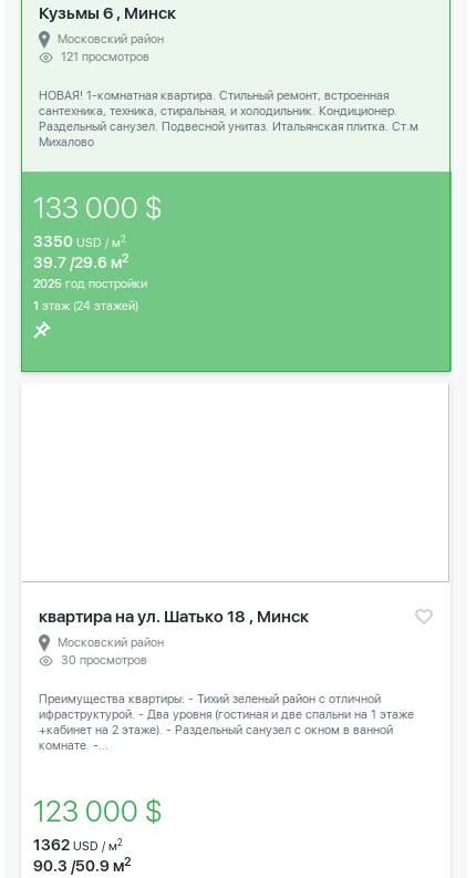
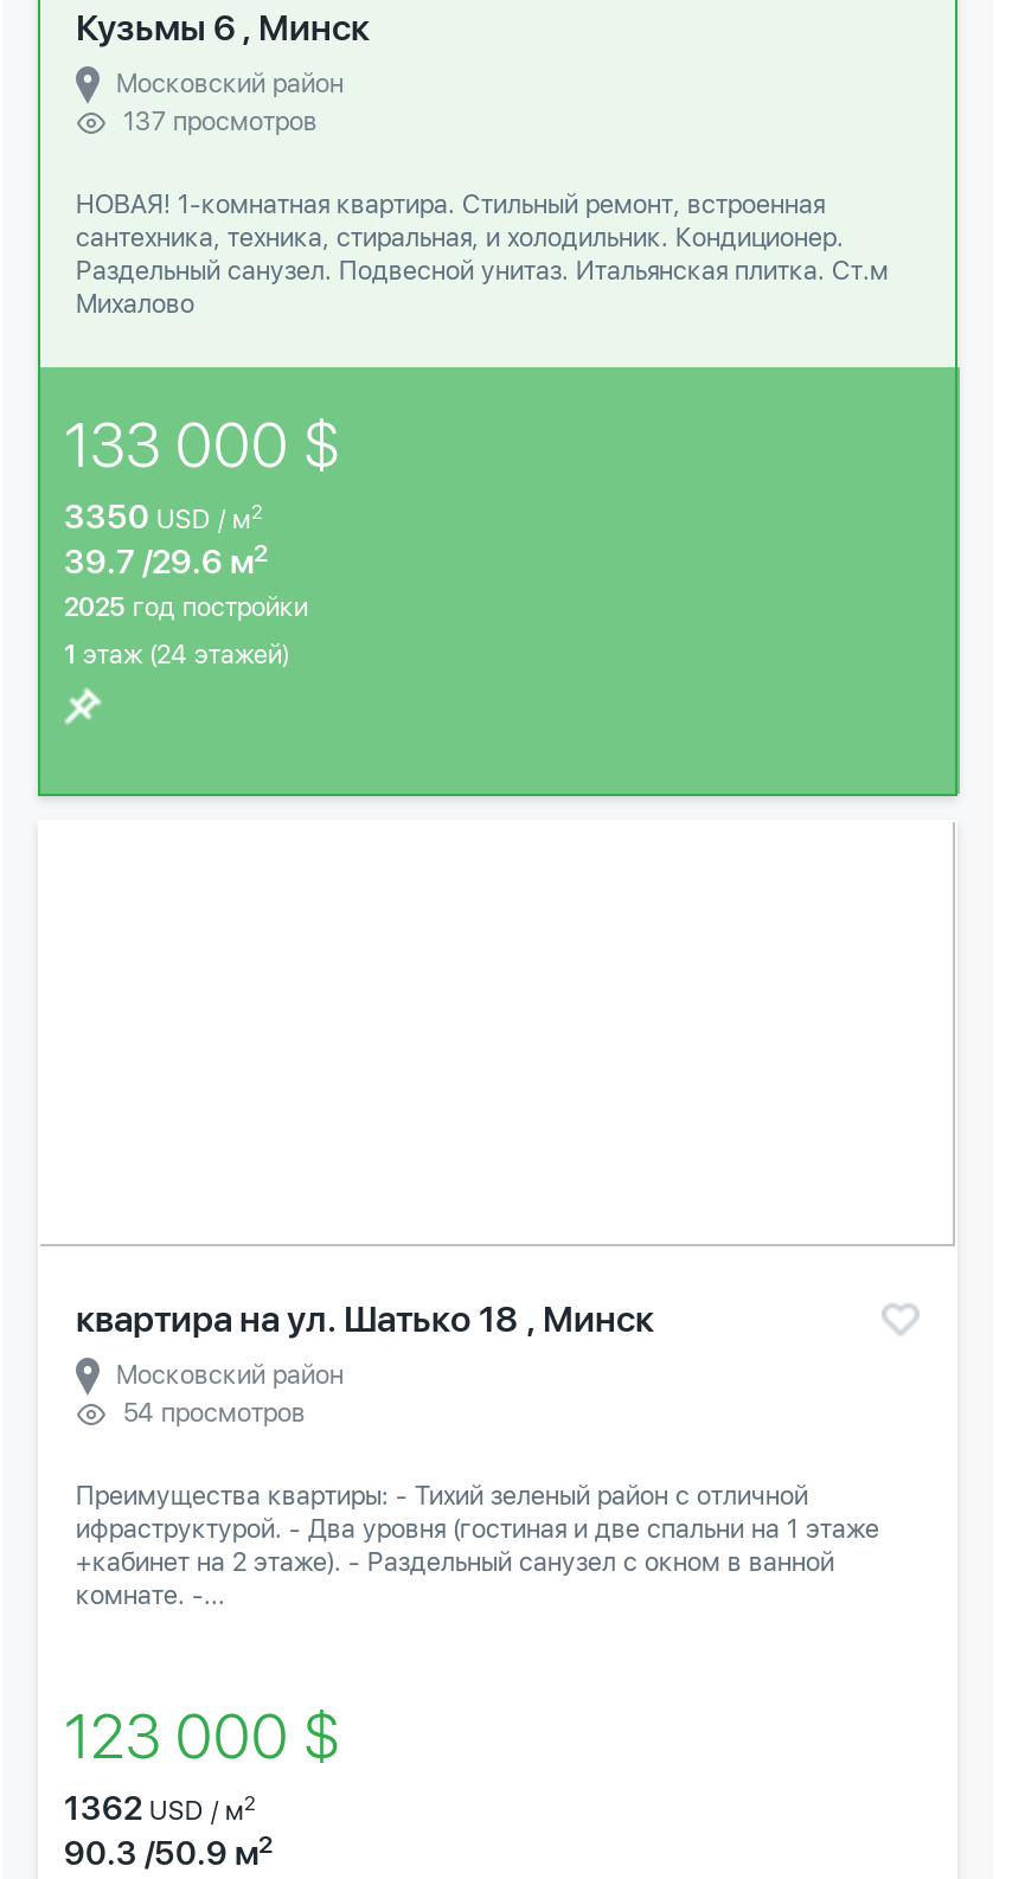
[61,50,149,64] 121 просмотров -> [123,107,318,138] 137 просмотров
[61,653,147,668] 30 просмотров -> [123,1398,306,1429] 54 просмотров

